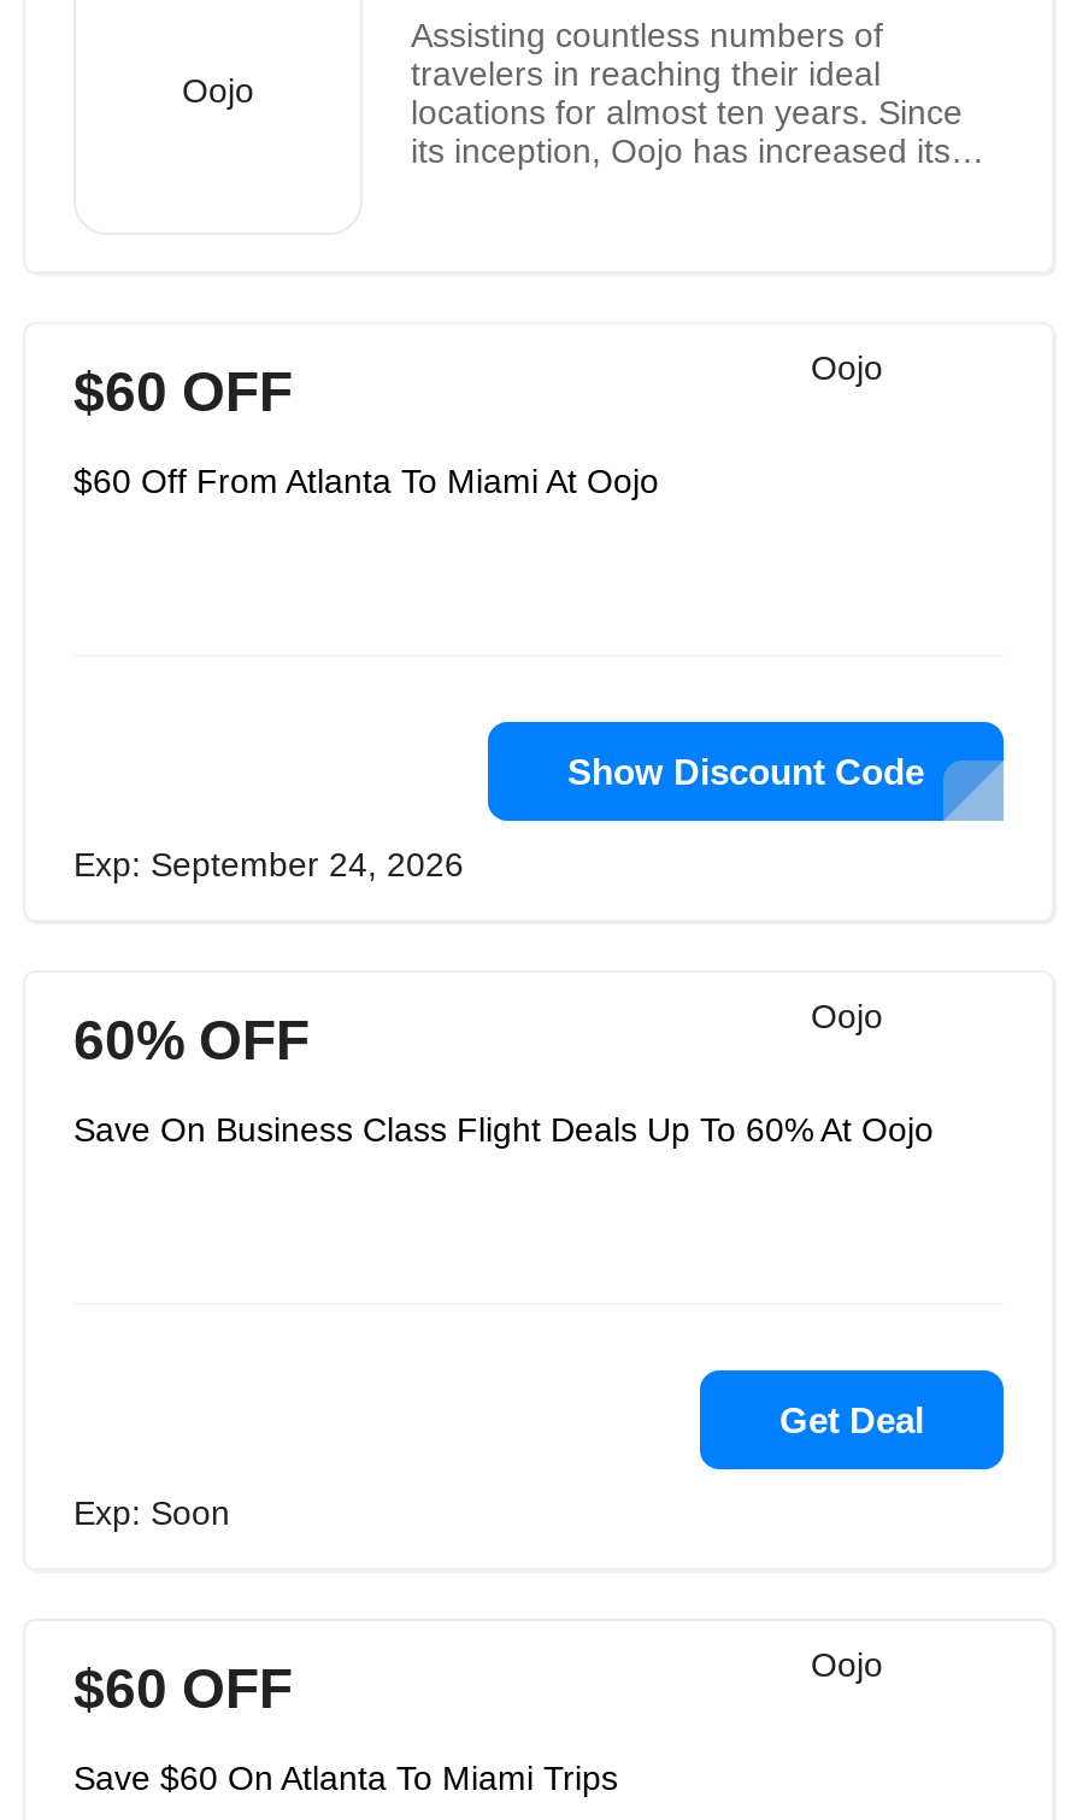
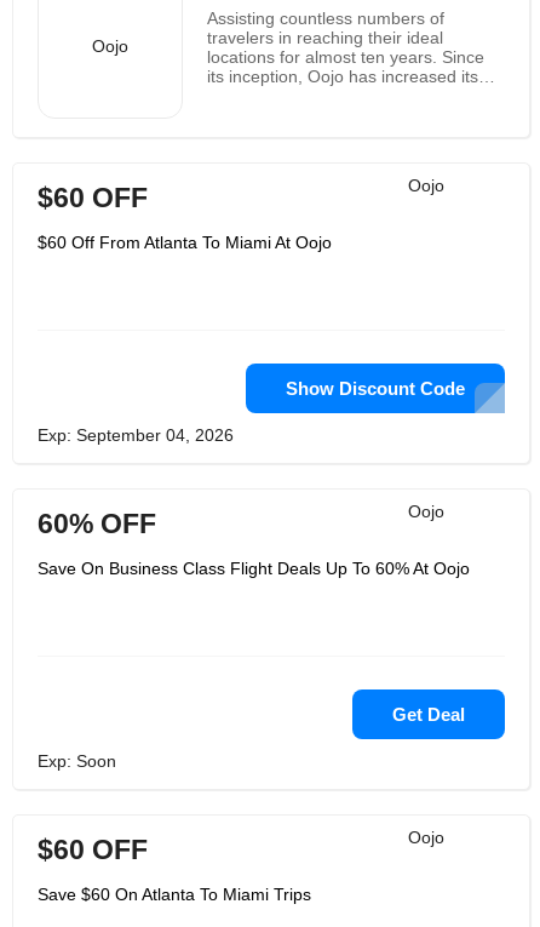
[73,845,464,883] Exp: September 24, 2026 -> [38,425,234,445] Exp: September 04, 2026

